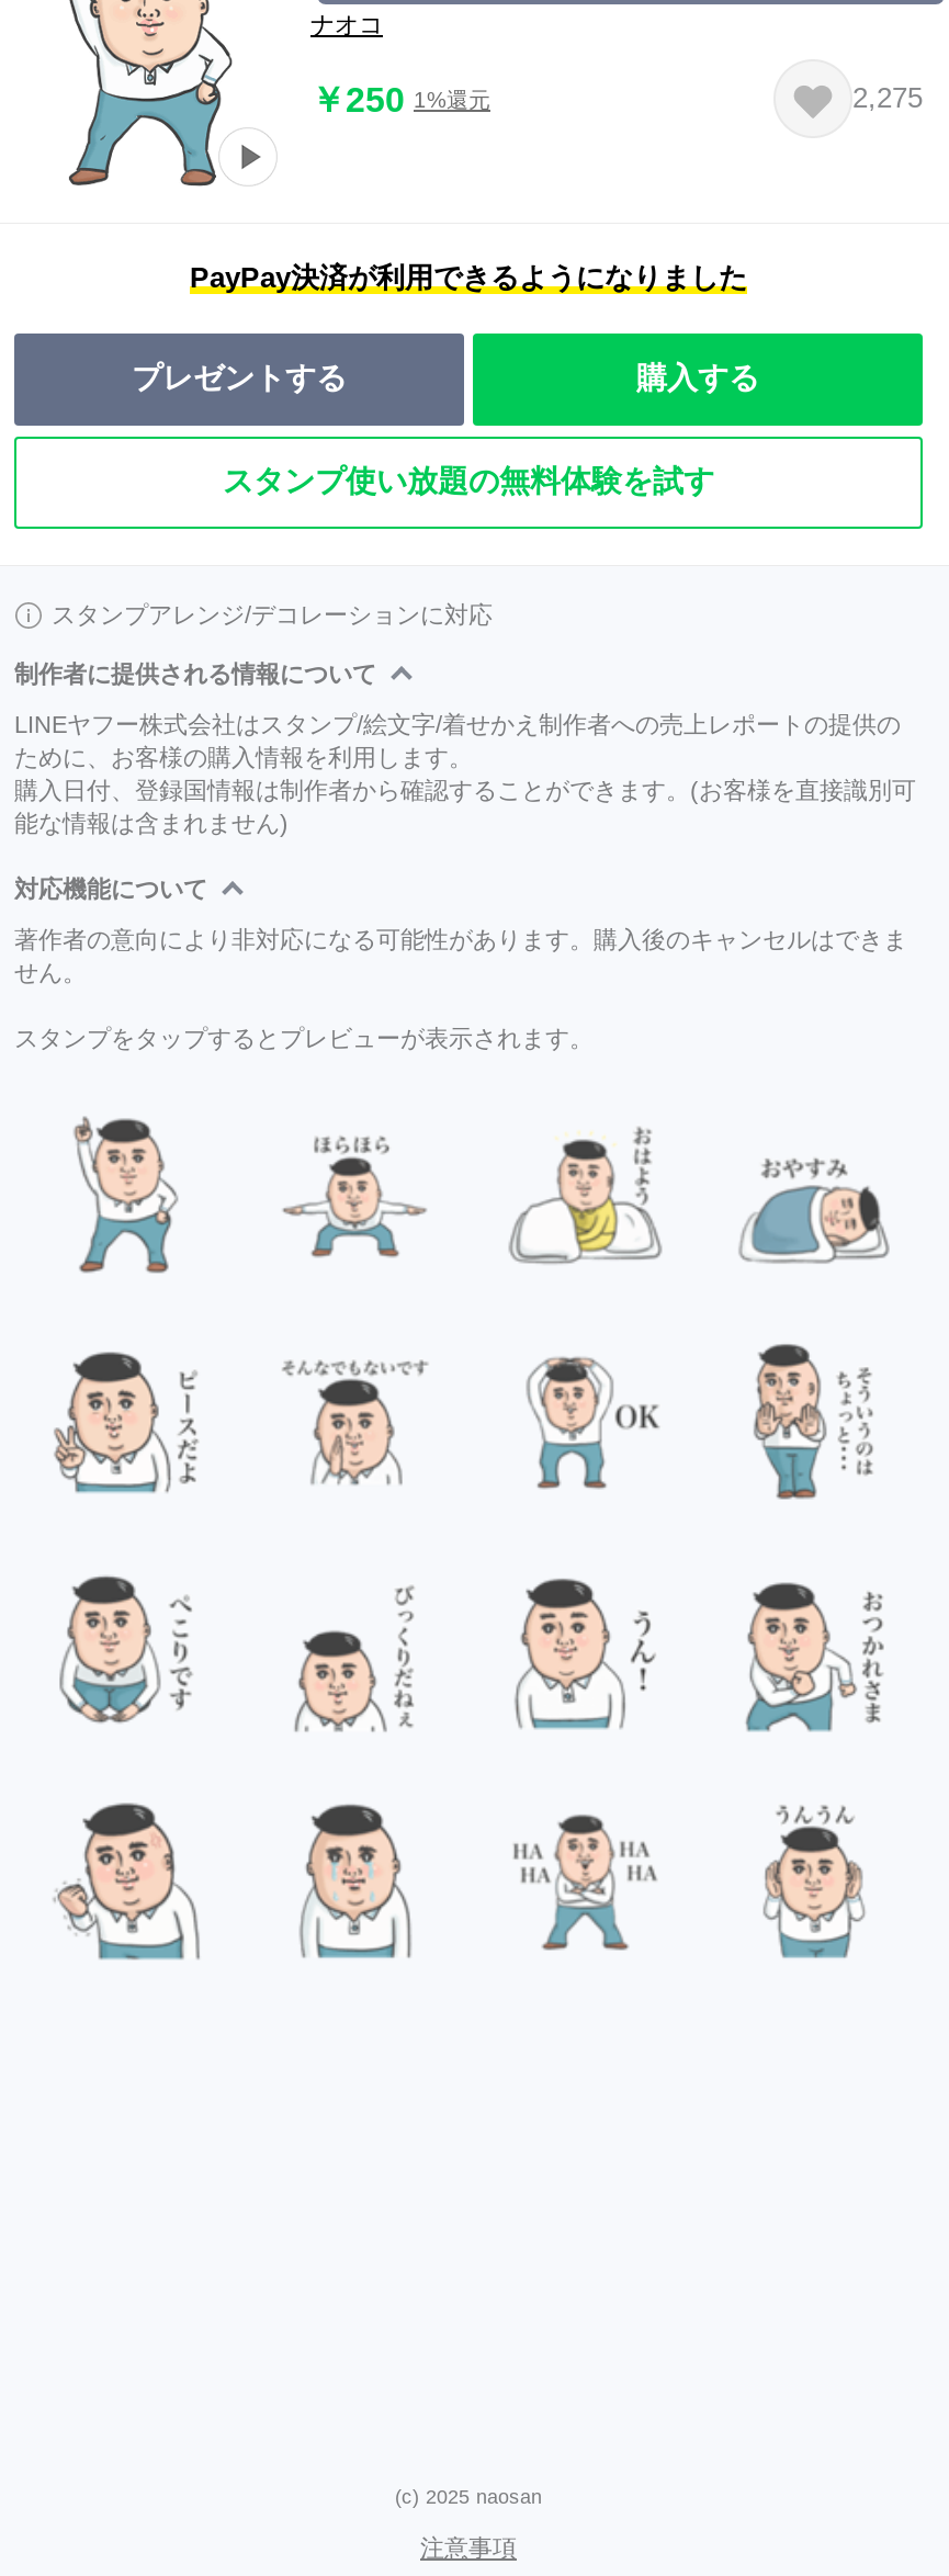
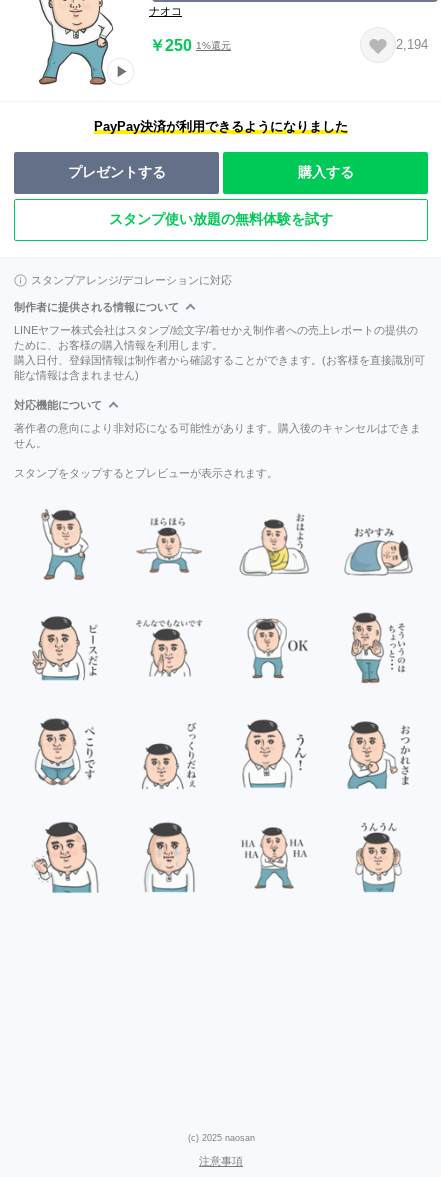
[852,81,923,114] 2,275 -> [396,37,428,52] 2,194

